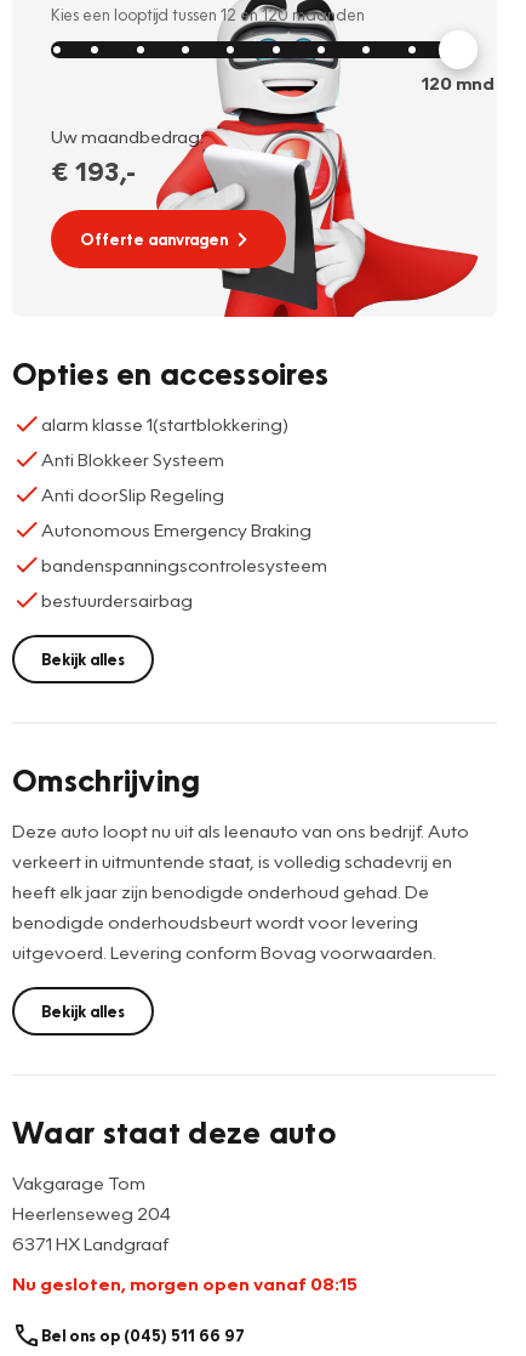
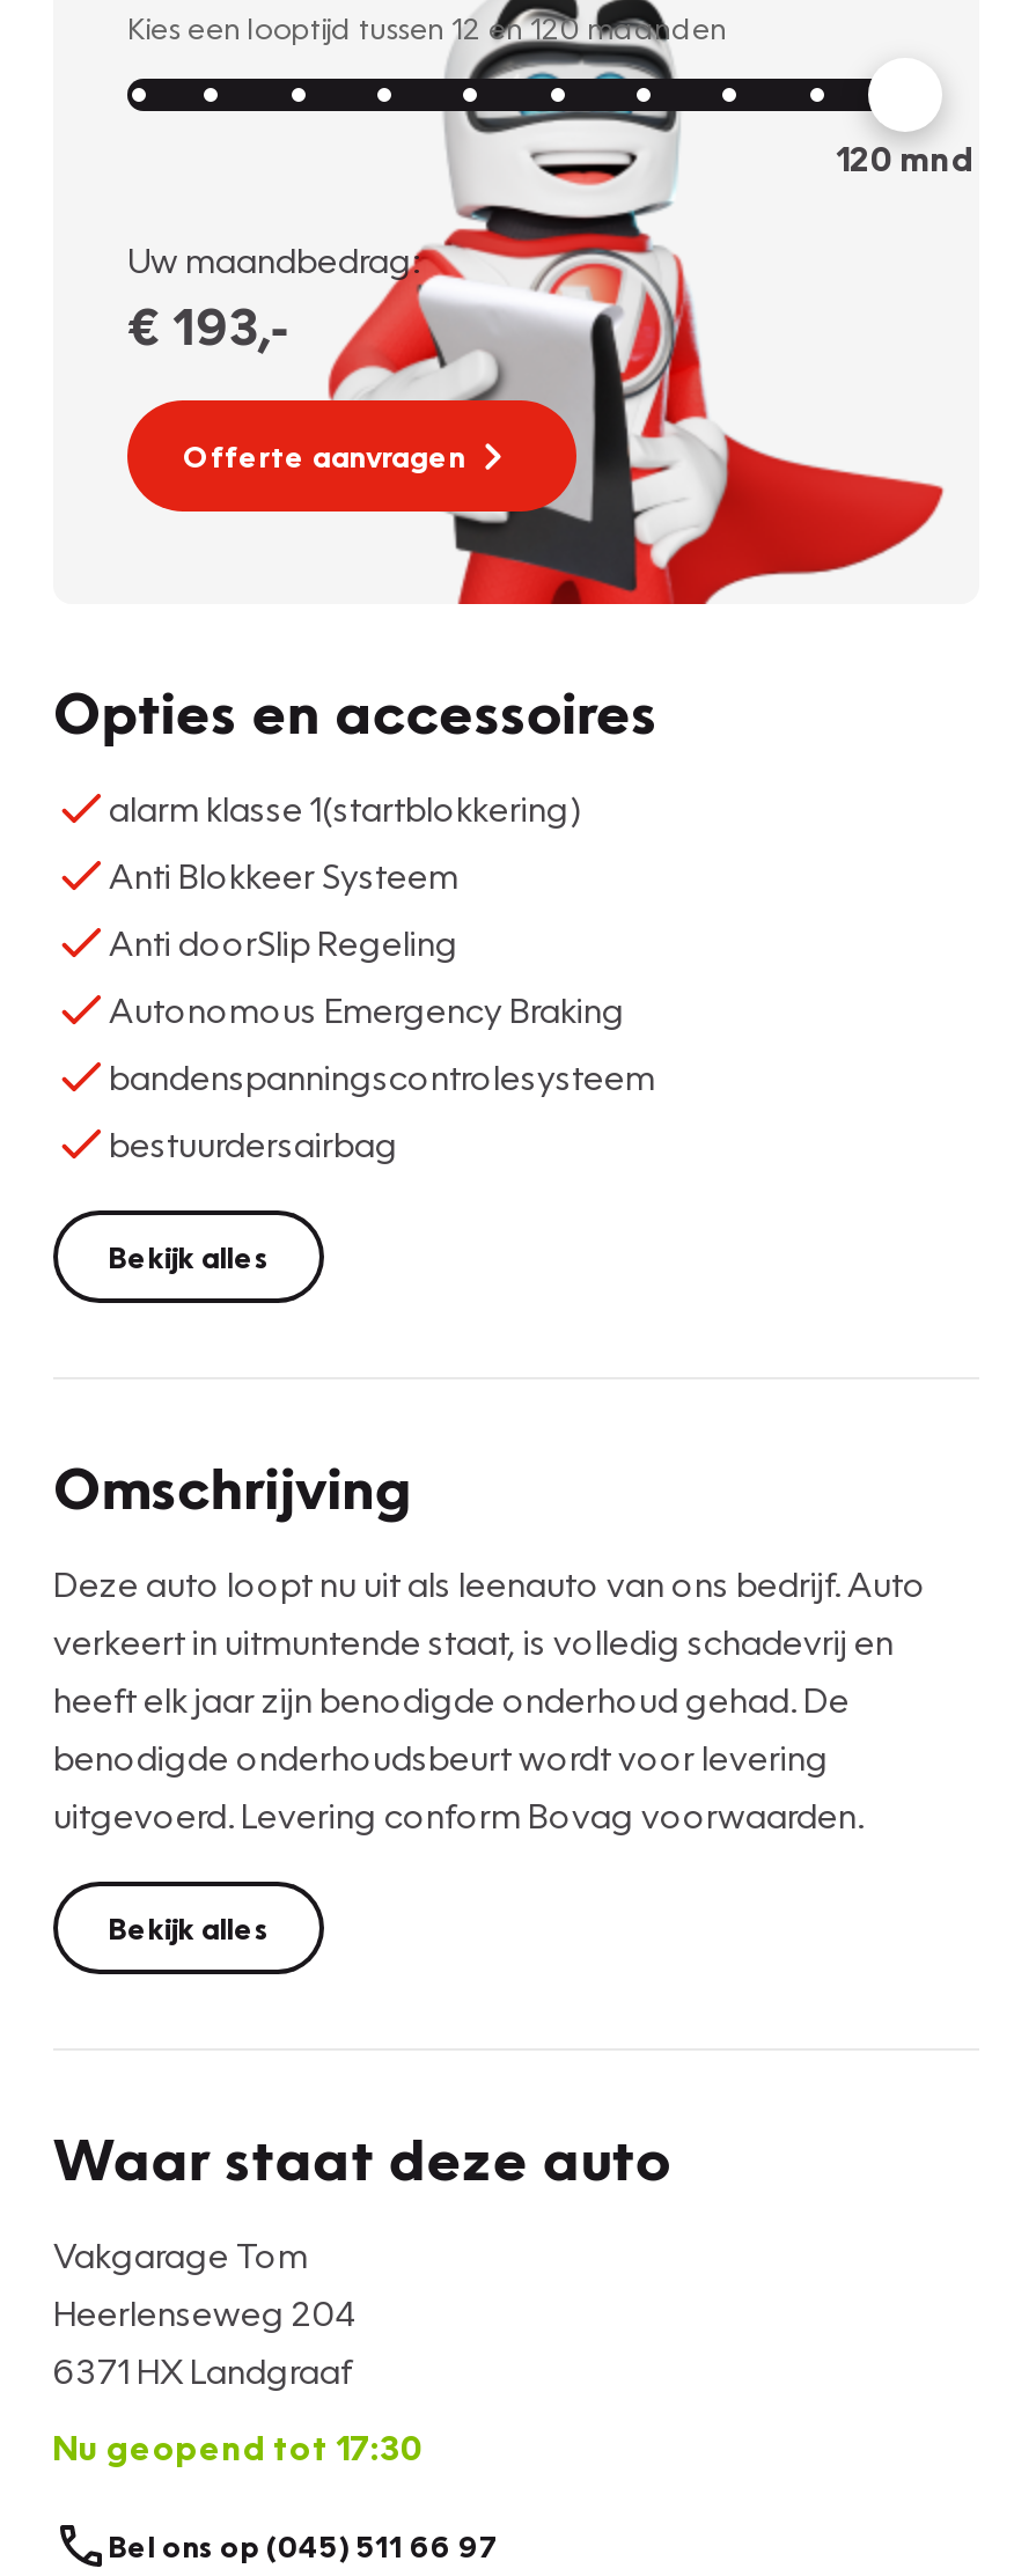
[12,1272,358,1294] Nu gesloten, morgen open vanaf 08:15 -> [53,2425,424,2466] Nu geopend tot 17:30

